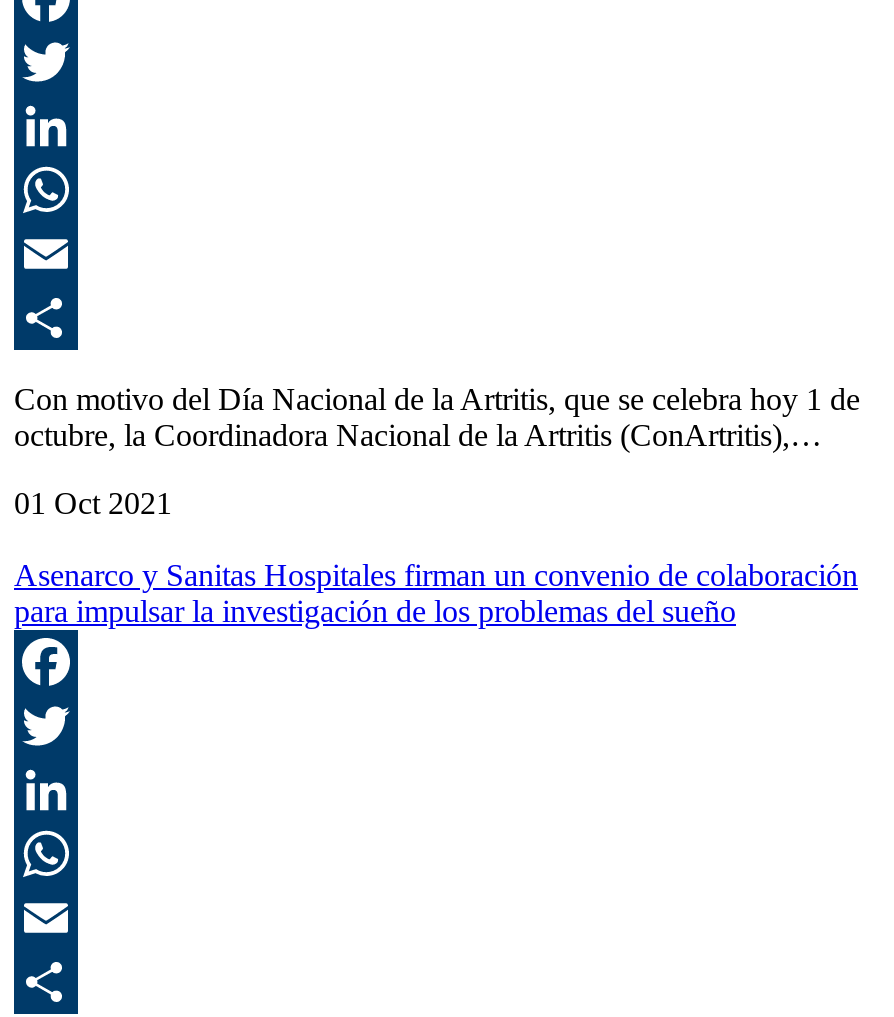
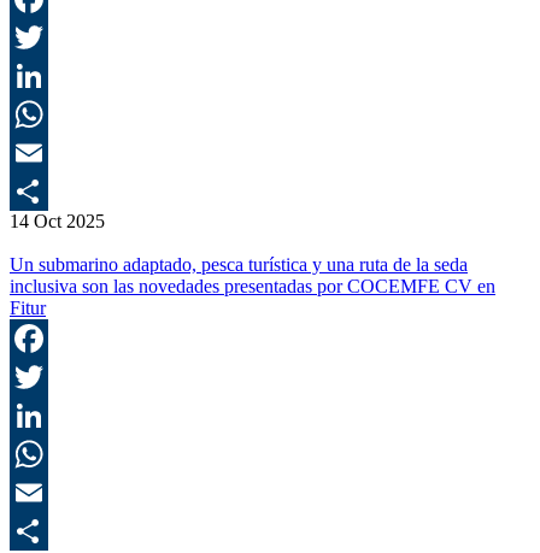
[14,381,860,627] Con motivo del Día Nacional de la Artritis, que se celebra hoy 1 de | octubre, la Coordinadora Nacional de la Artritis (ConArtritis),… | 01 Oct 2021 | Asenarco y Sanitas Hospitales firman un convenio de colaboración | para impulsar la investigación de los problemas del sueño -> [10,210,495,318] 14 Oct 2025 | Un submarino adaptado, pesca turística y una ruta de la seda | inclusiva son las novedades presentadas por COCEMFE CV en | Fitur

